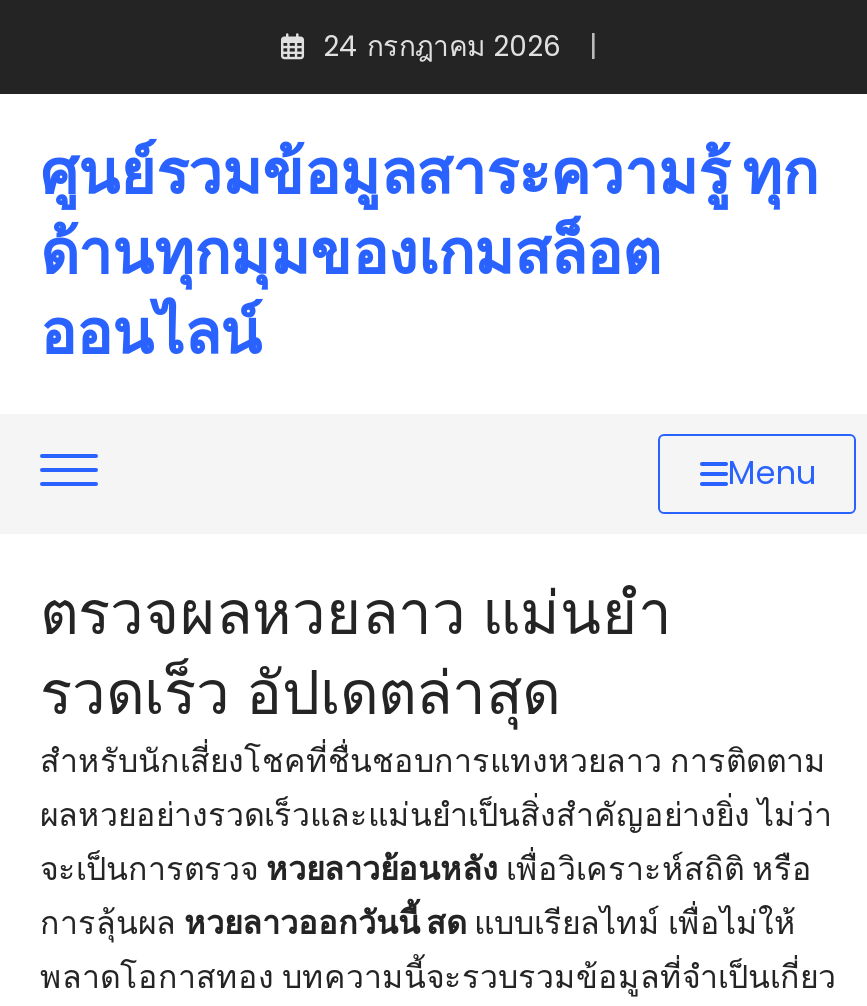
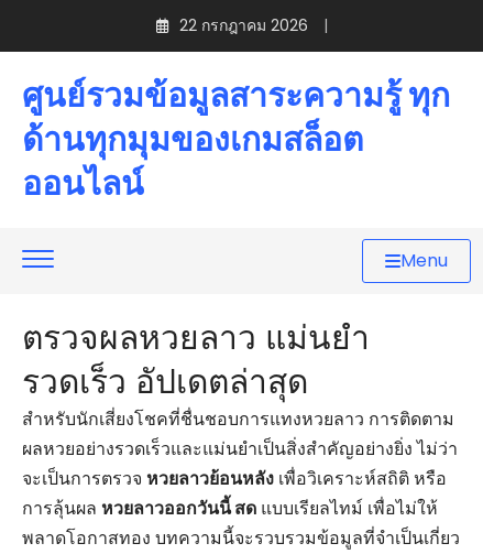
[315,26,569,66] 24 กรกฎาคม 2026 -> [174,14,312,36] 22 กรกฎาคม 2026

